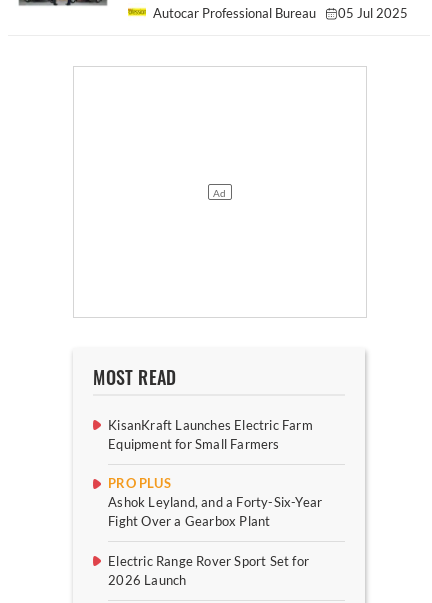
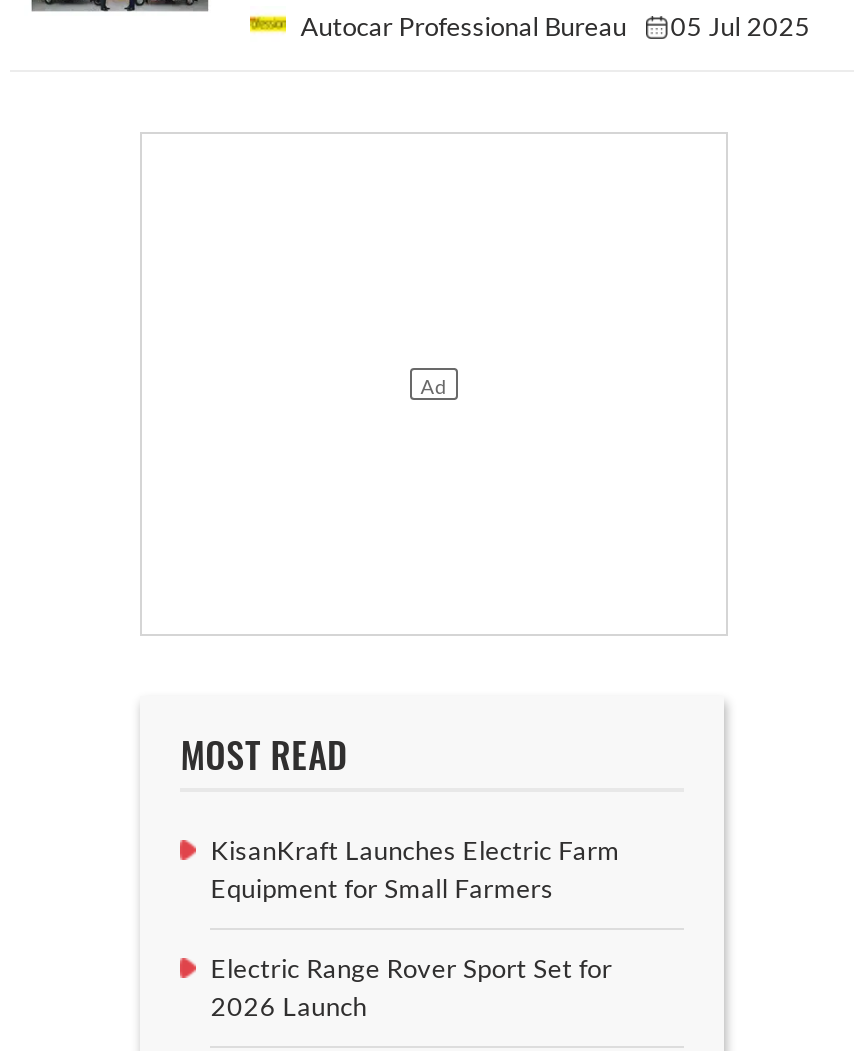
[108,475,322,529] PRO PLUS | Ashok Leyland, and a Forty-Six-Year | Fight Over a Gearbox Plant -> none

